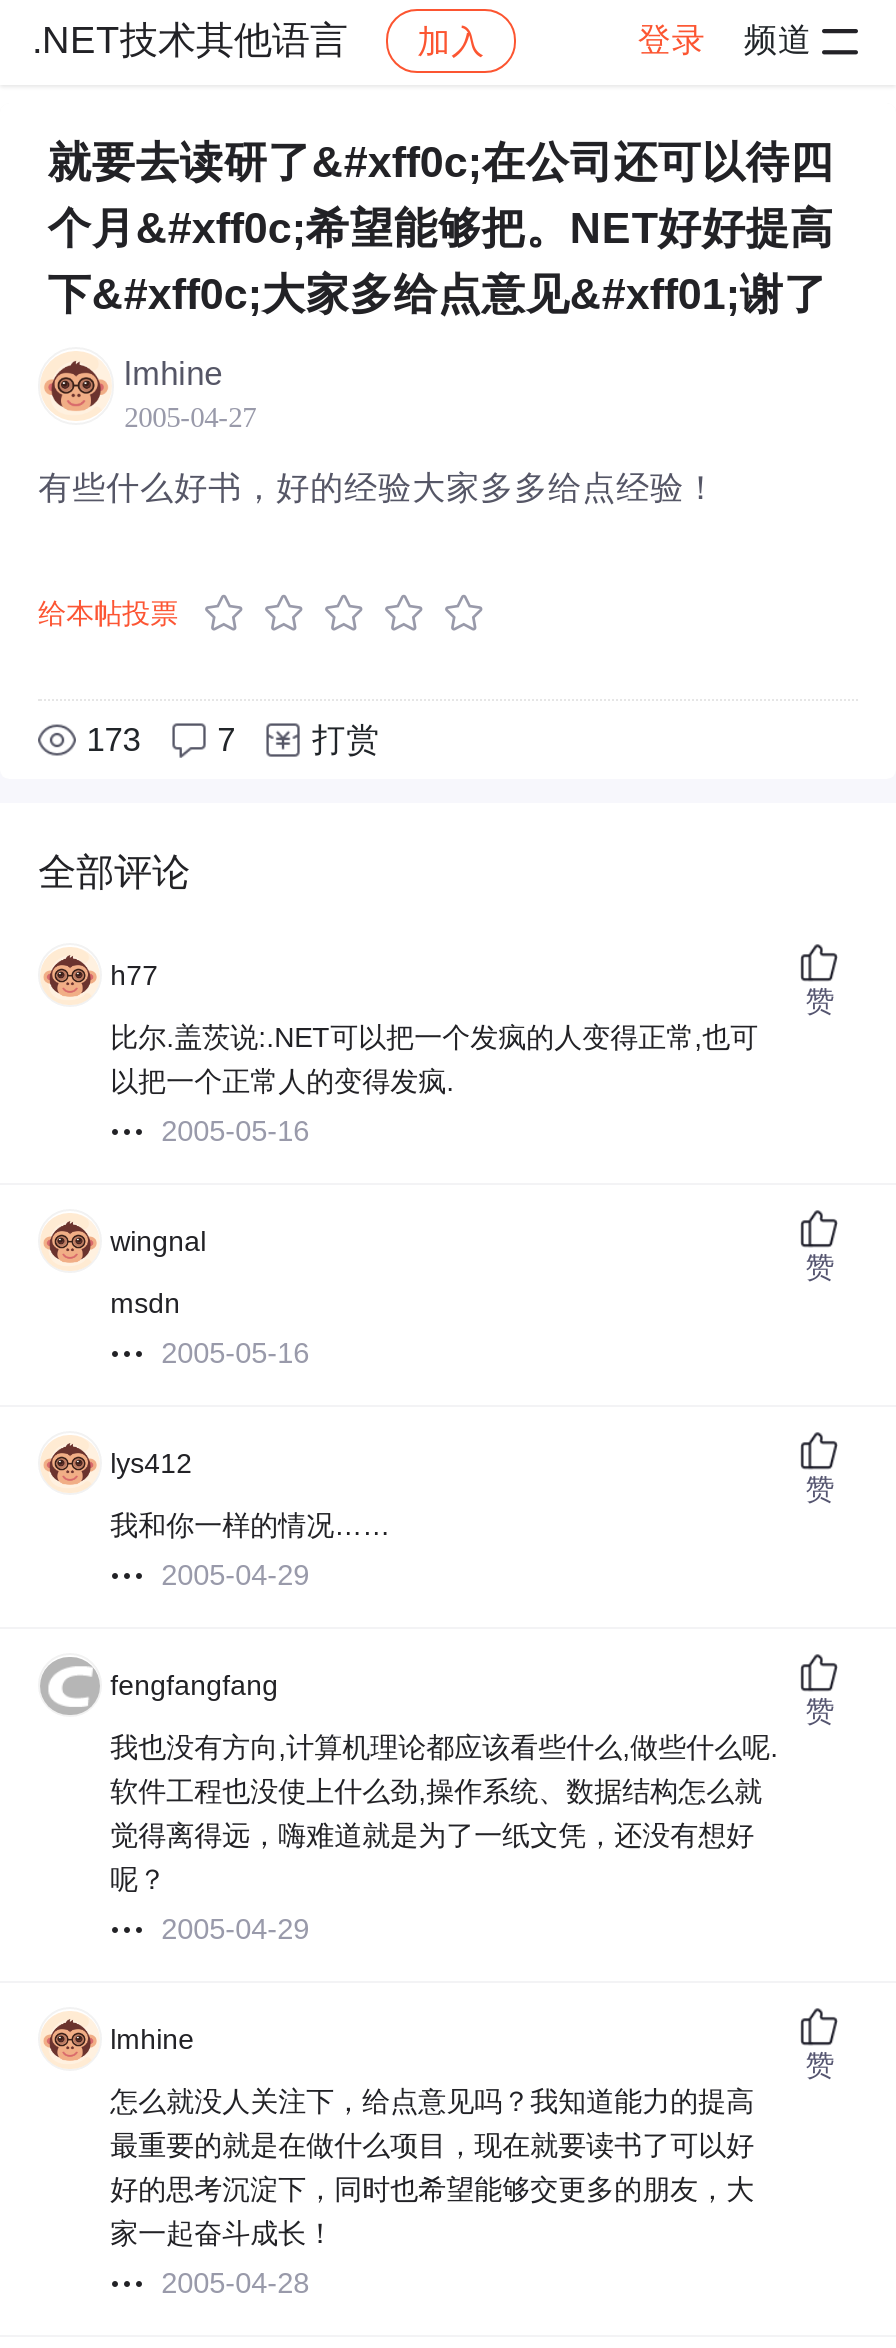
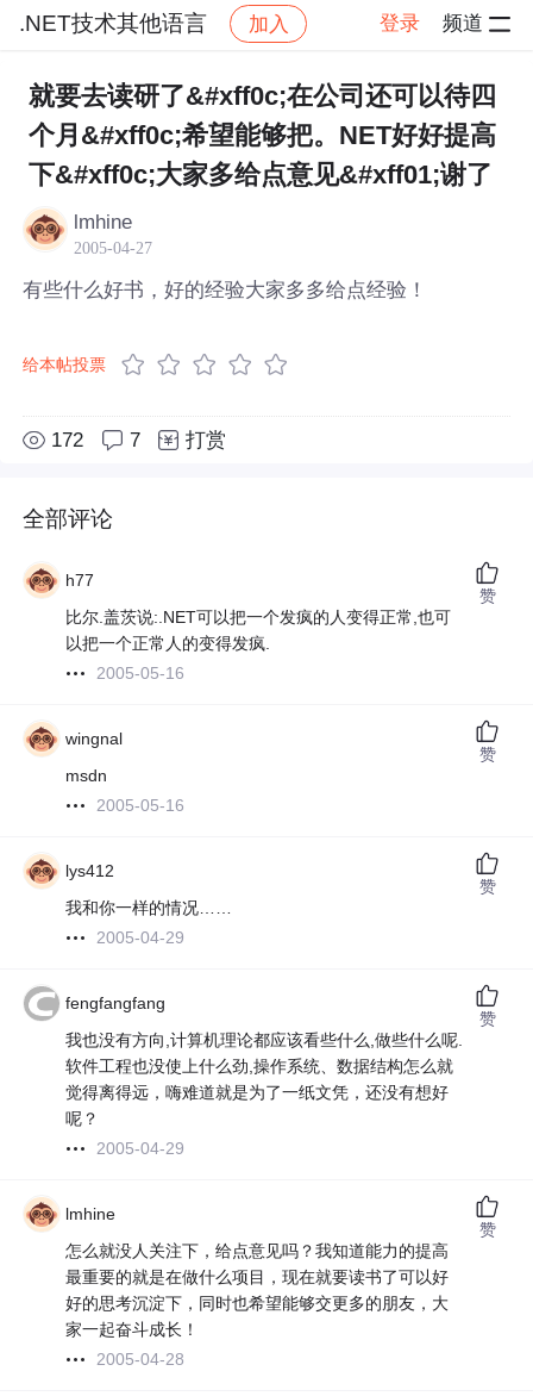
[86,722,140,760] 173 -> [51,429,84,452] 172

